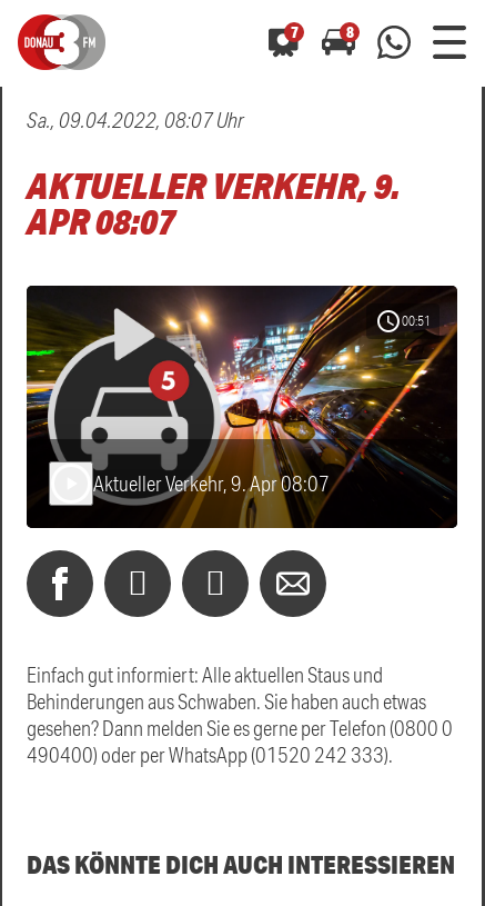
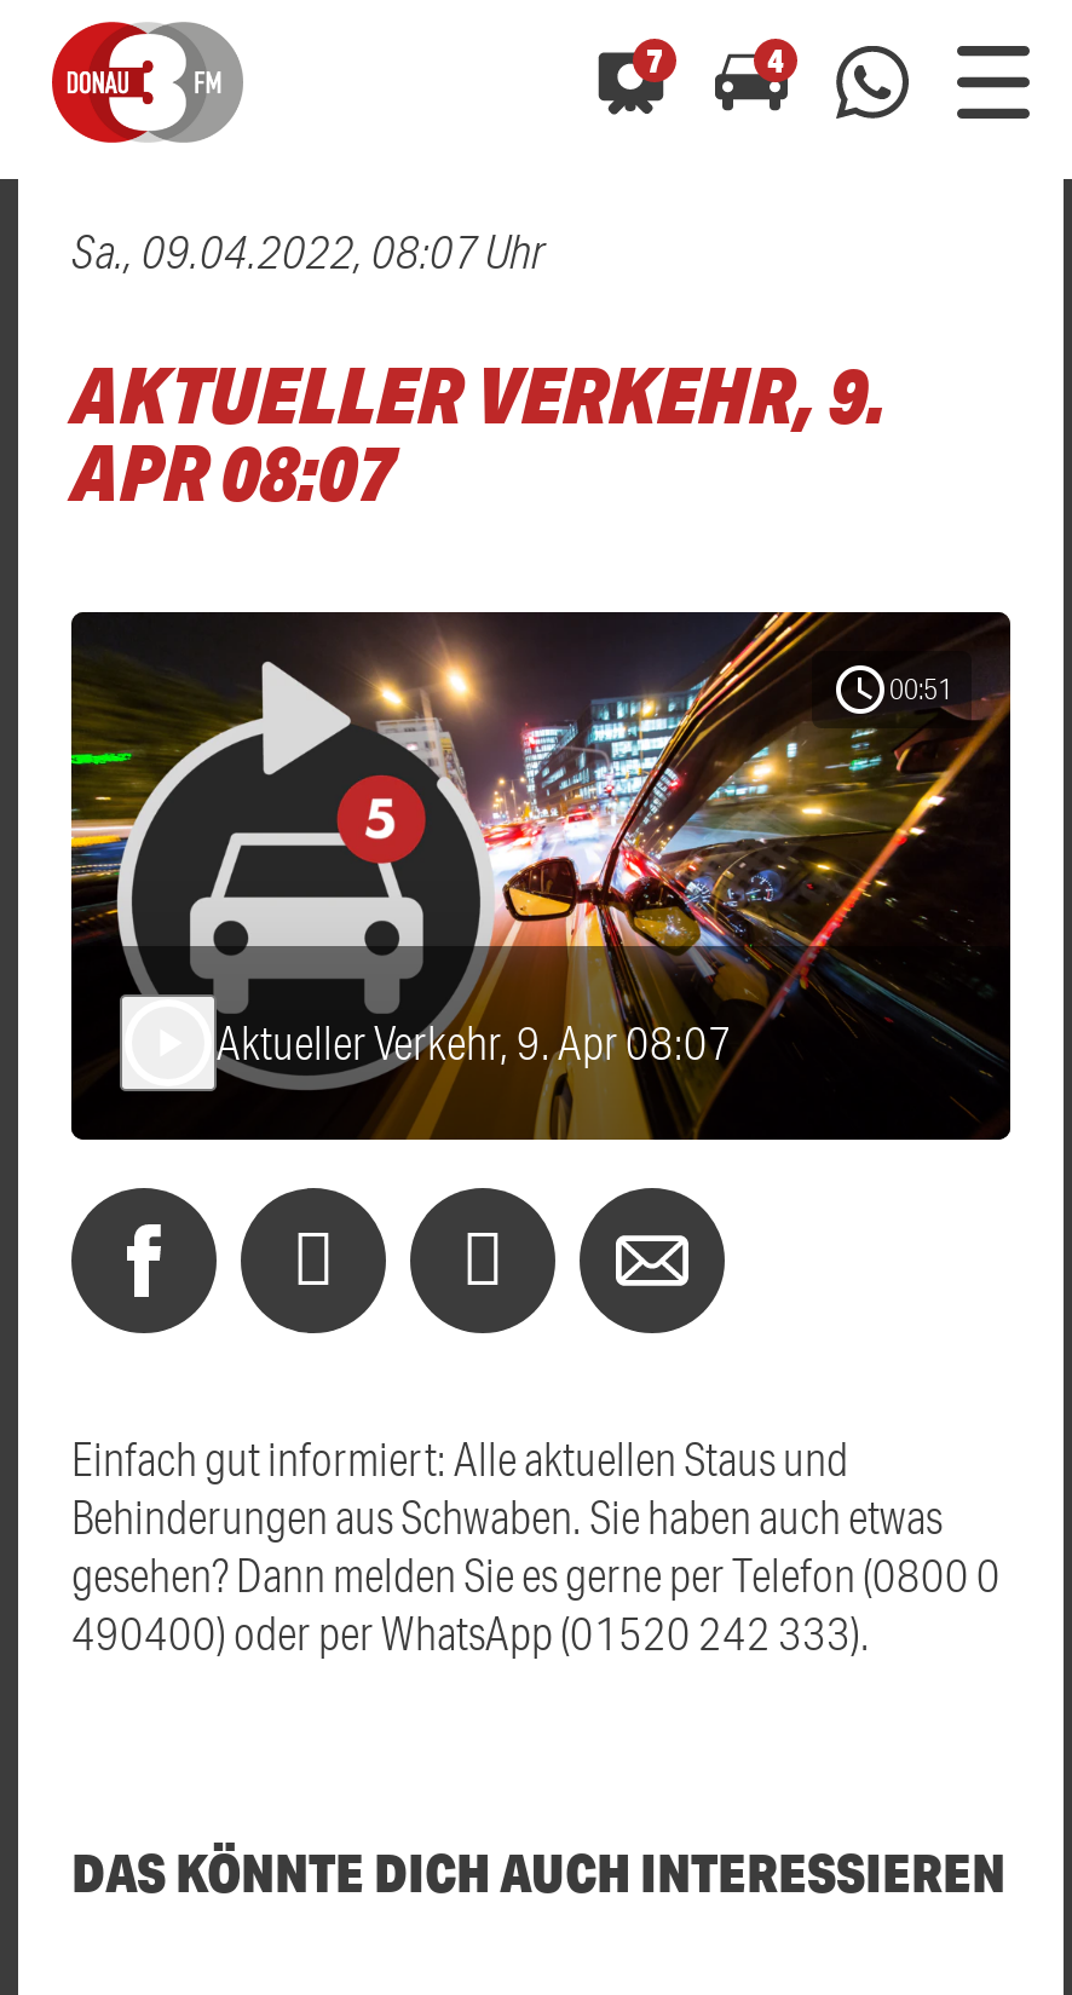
[346,22,353,42] 8 -> [767,39,784,82] 4

